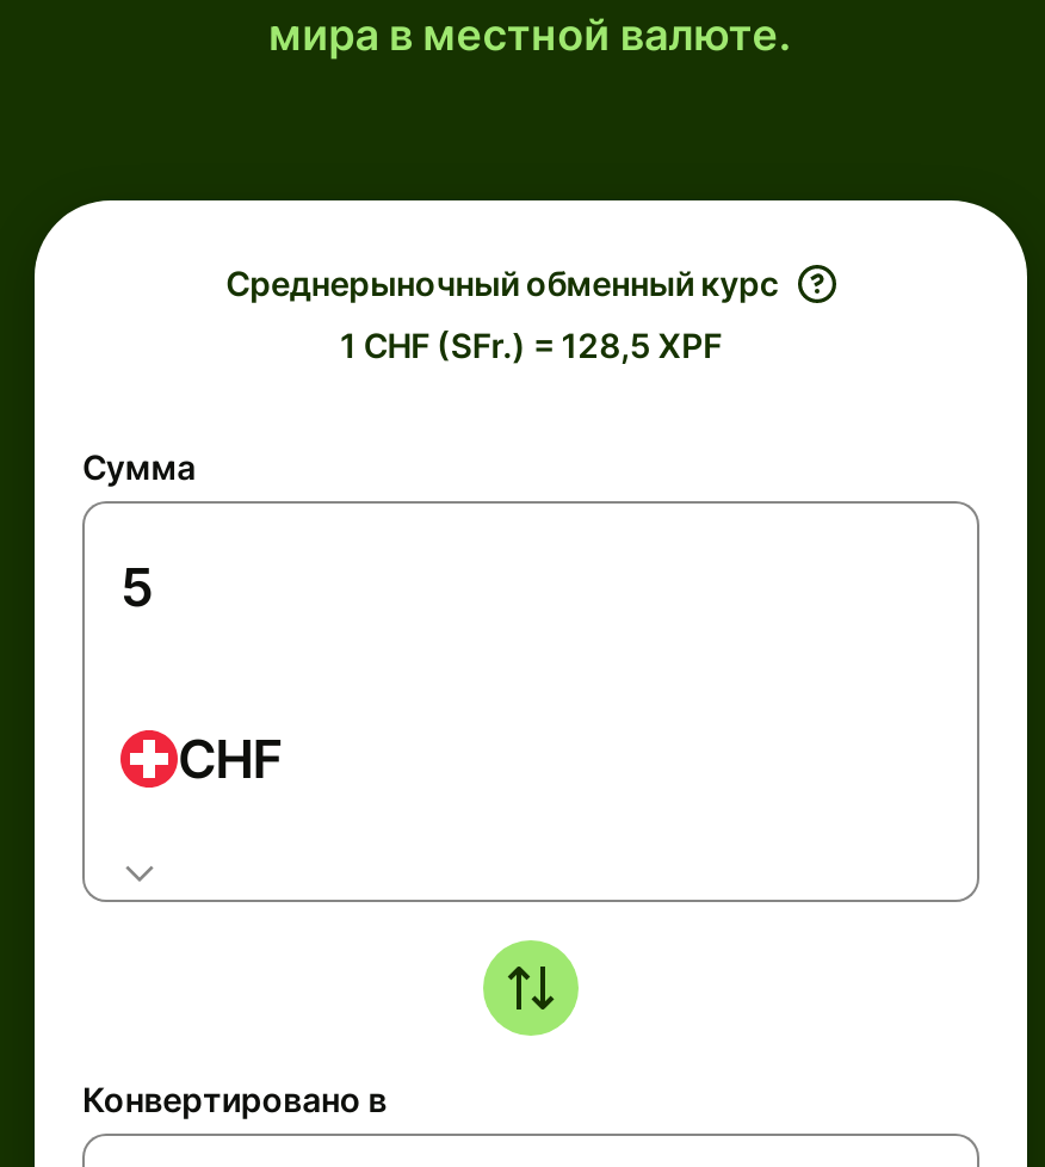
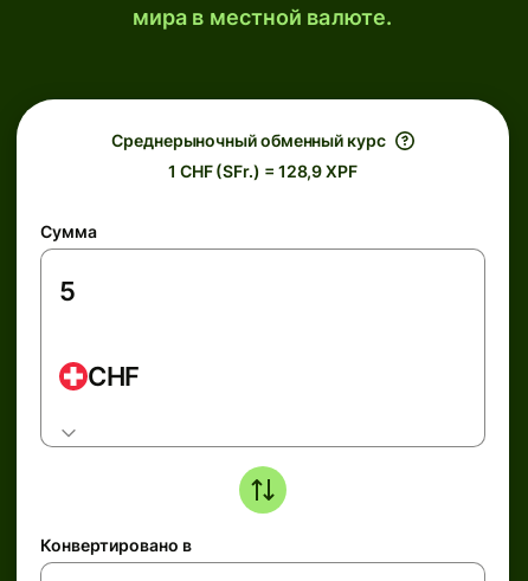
[340,325,722,365] 1 CHF (SFr.) = 128,5 XPF -> [168,161,358,181] 1 CHF (SFr.) = 128,9 XPF

